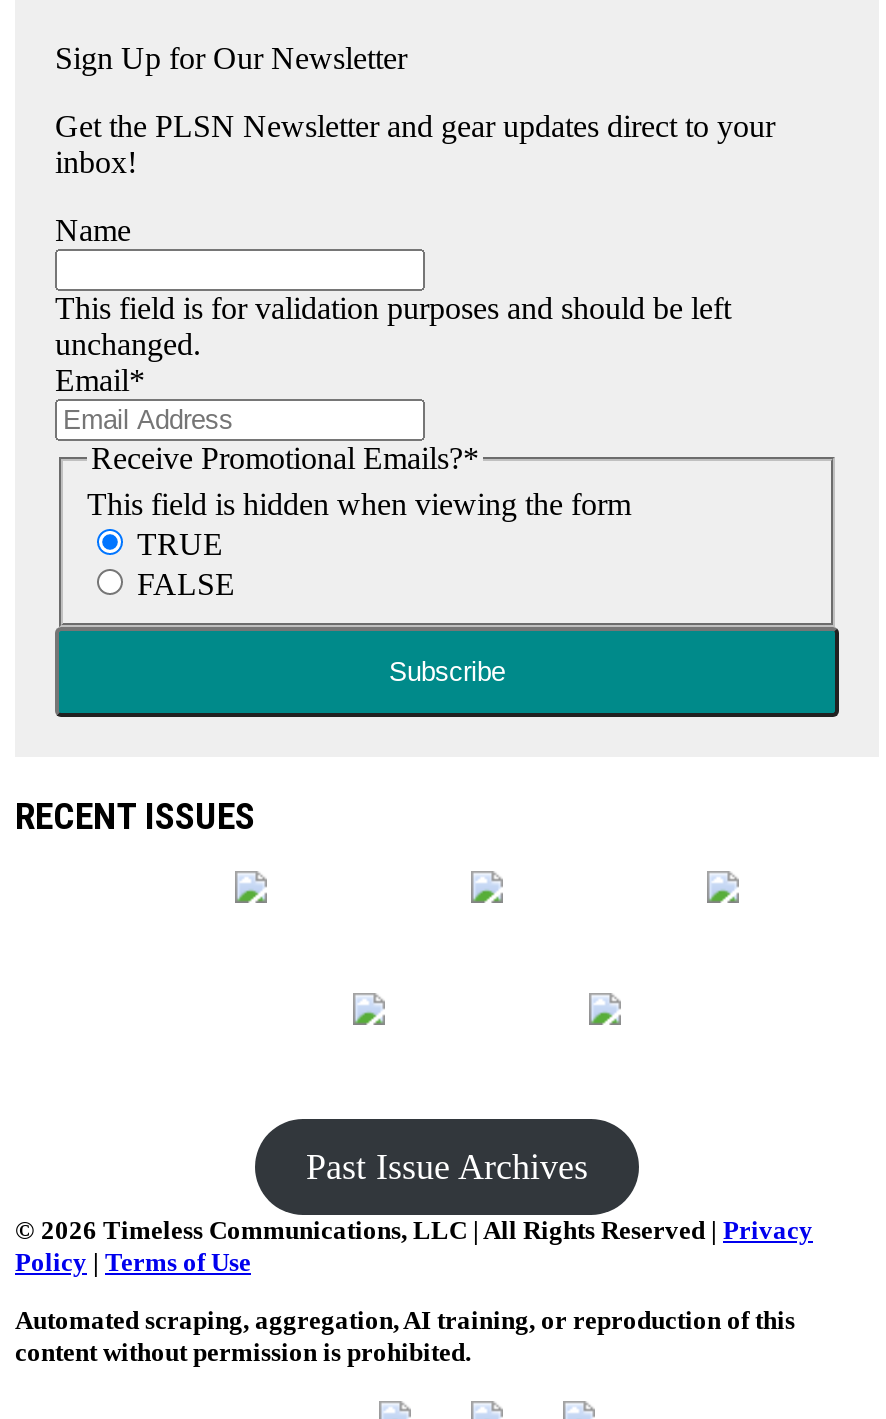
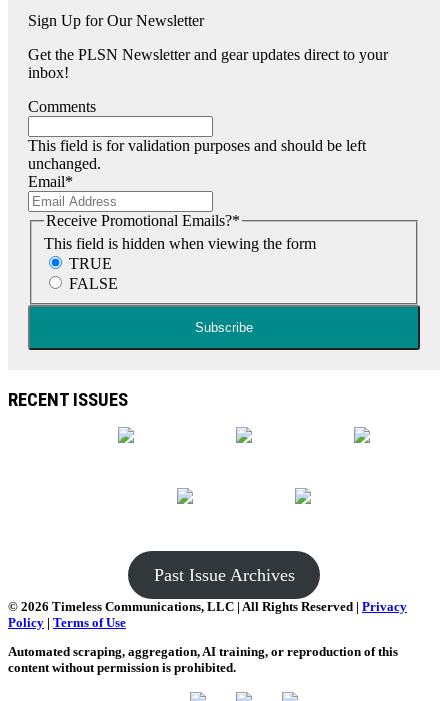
[55,212,131,246] Name -> [28,97,96,114] Comments

